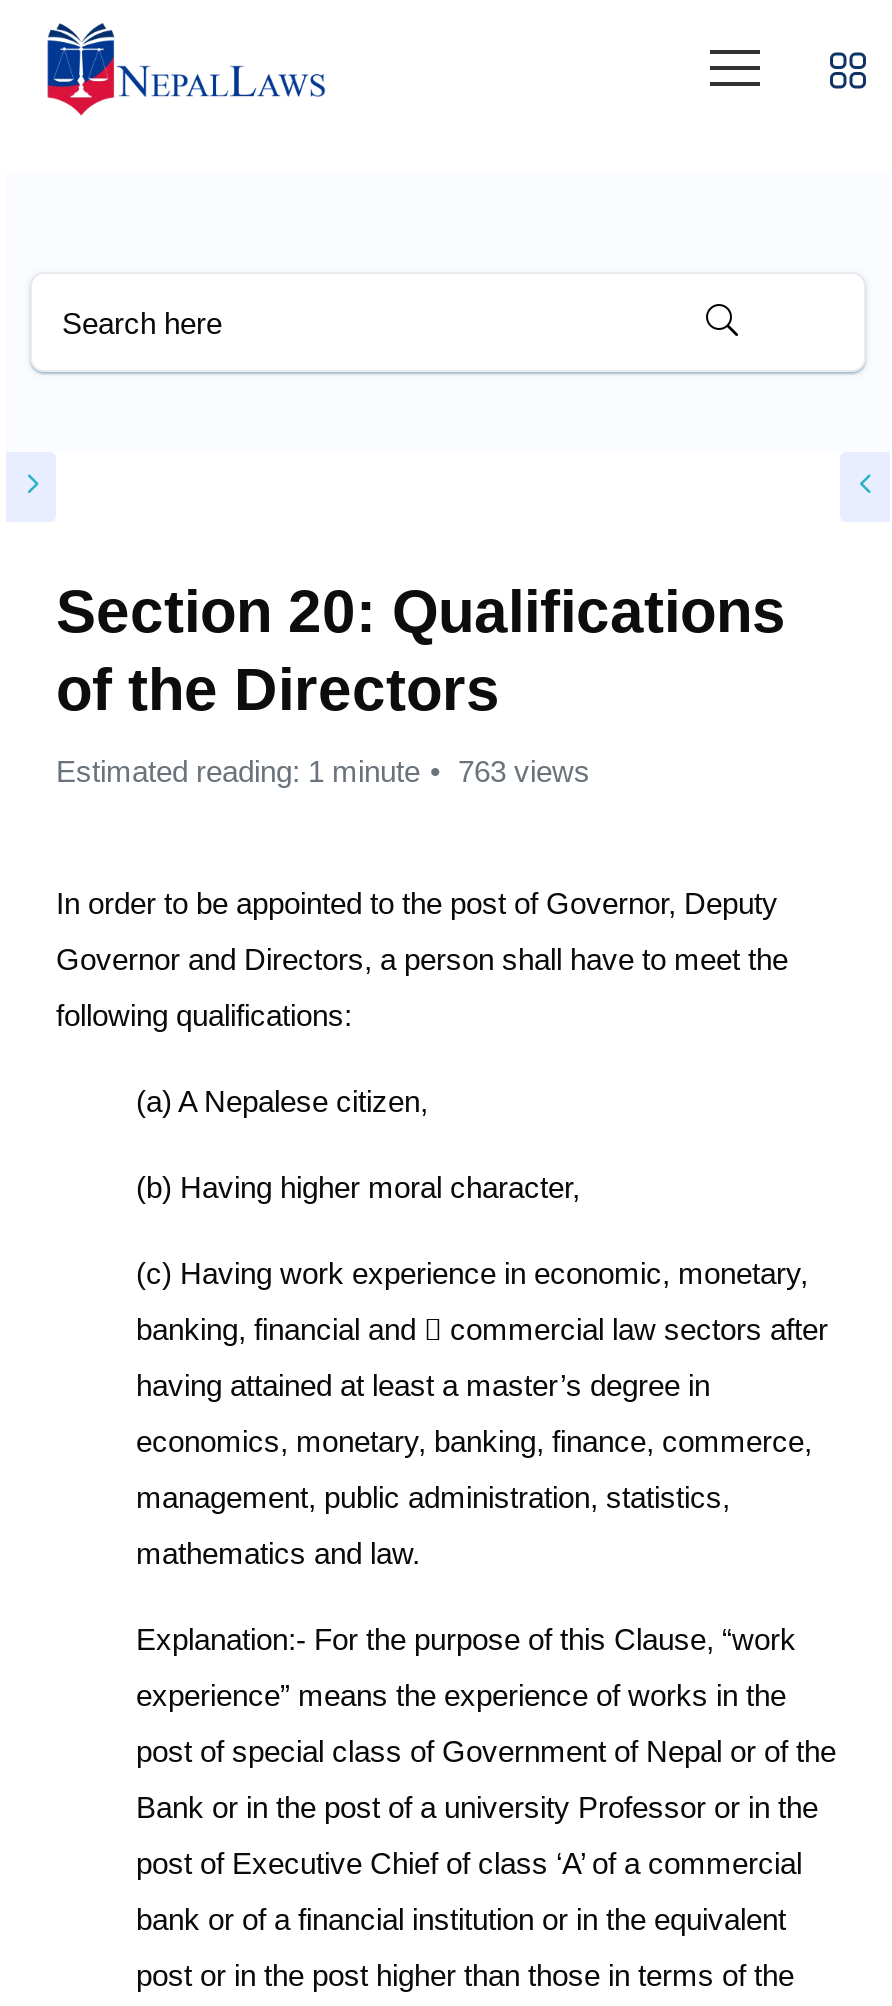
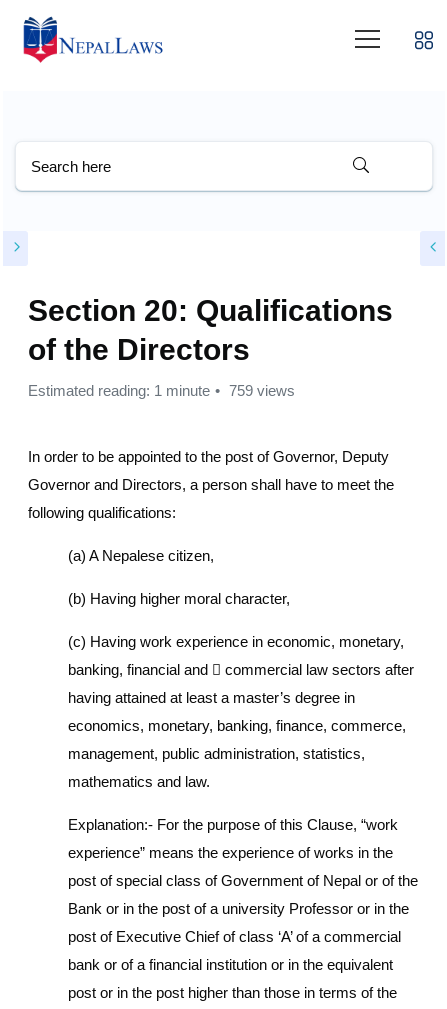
[56,754,590,788] Estimated reading: 1 minute 763 views -> [28,382,295,399] Estimated reading: 1 minute 759 views

